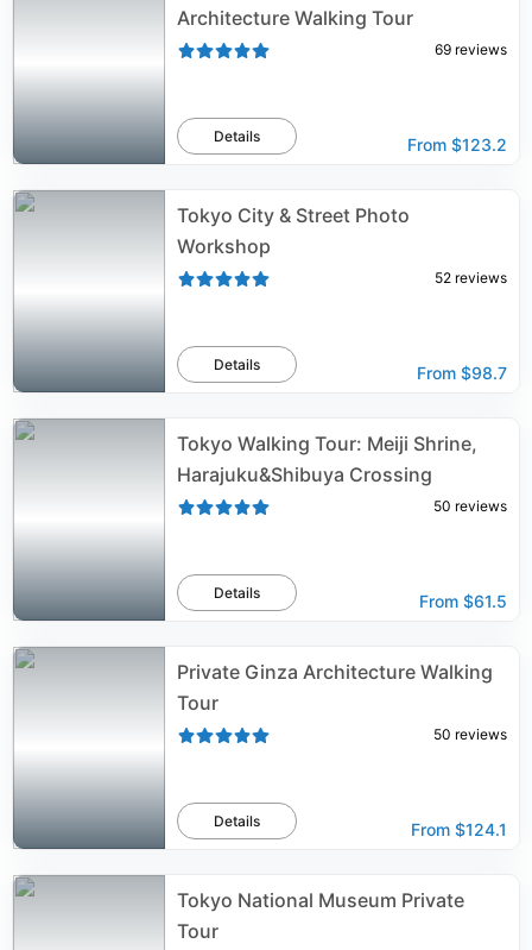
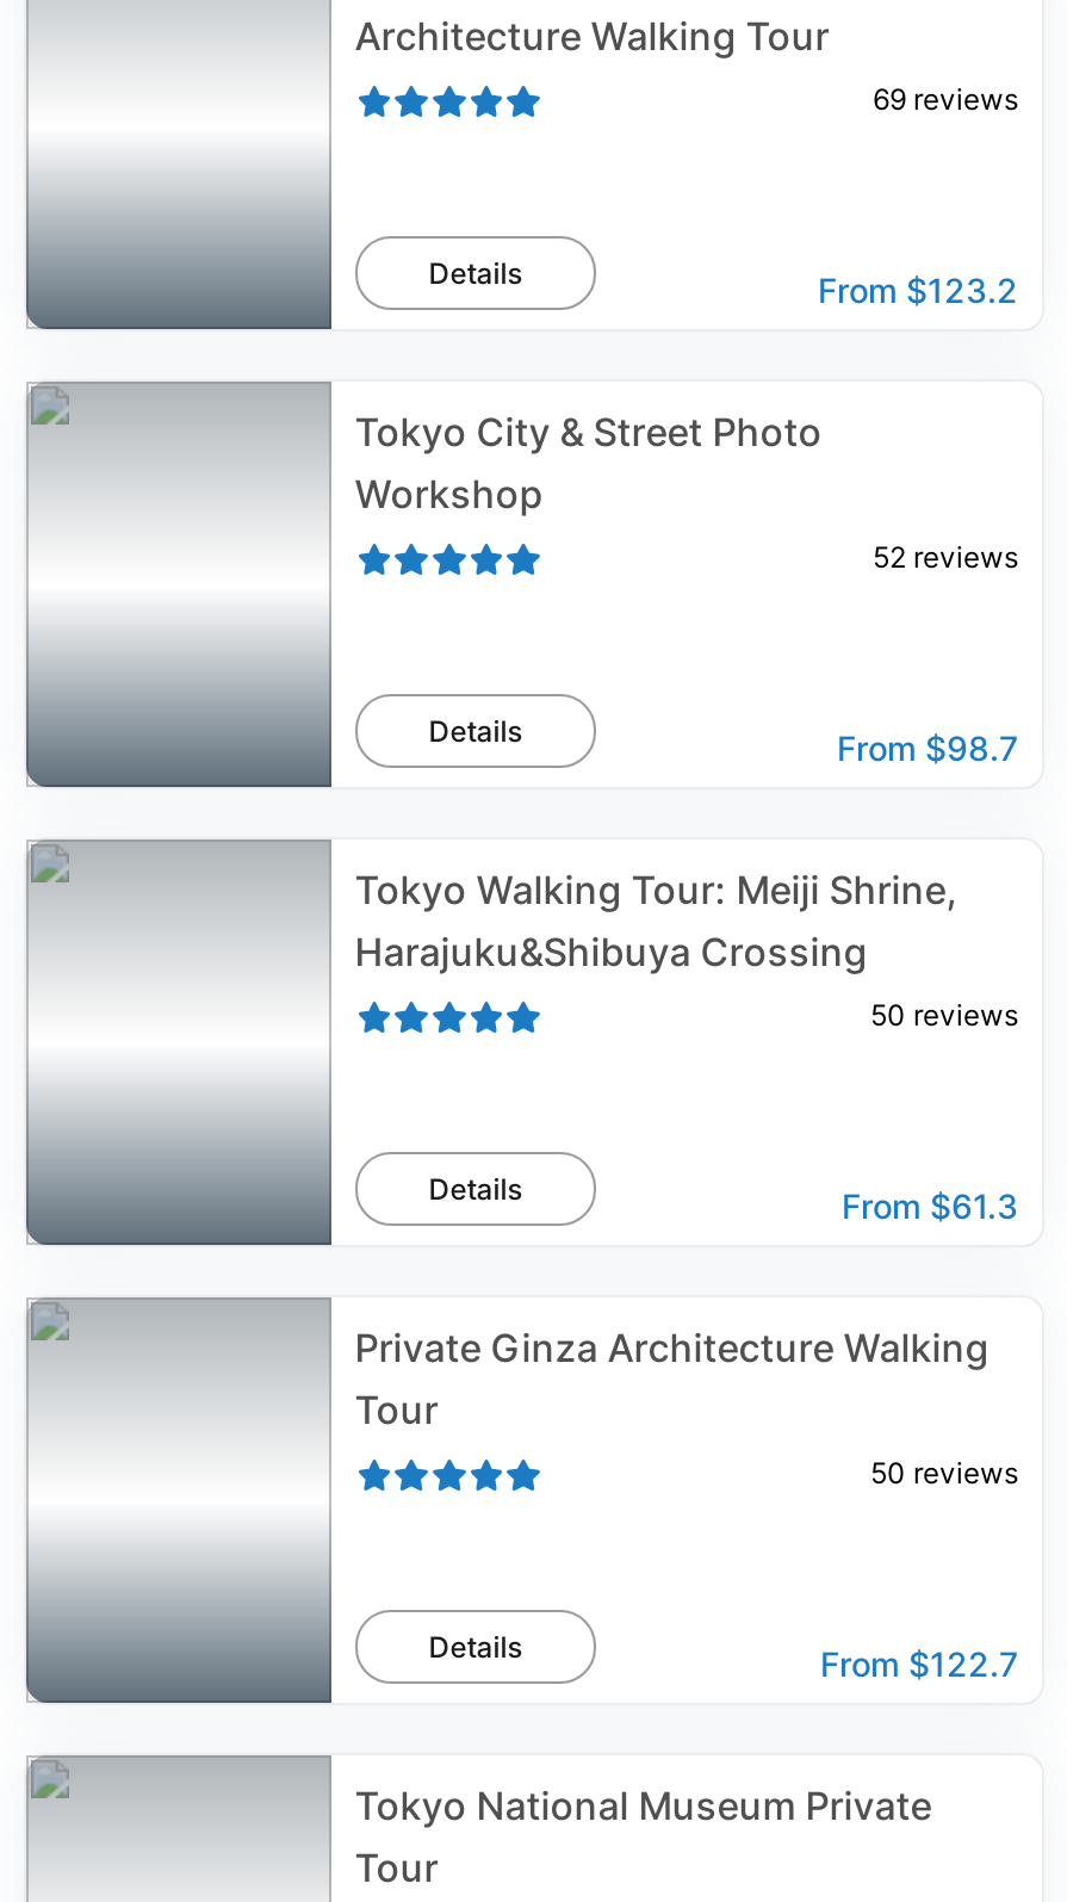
[419,591,507,611] From $61.5 -> [842,1185,1018,1226] From $61.3
[411,819,507,839] From $124.1 -> [820,1643,1018,1684] From $122.7

